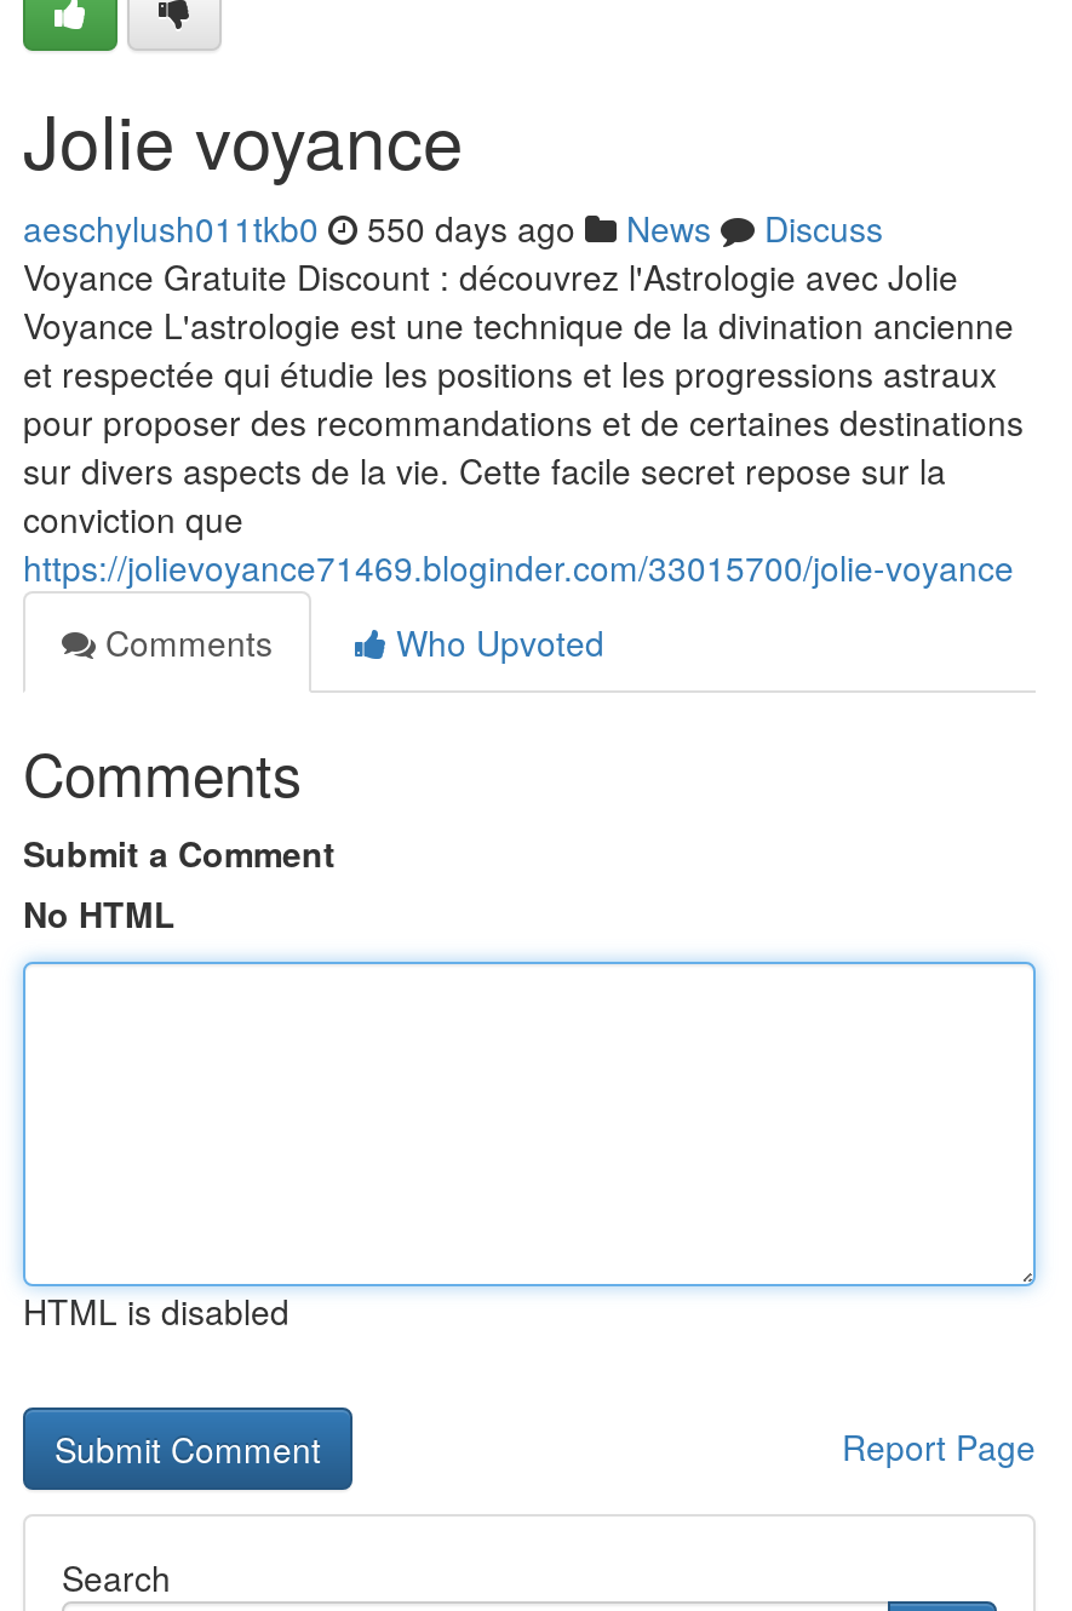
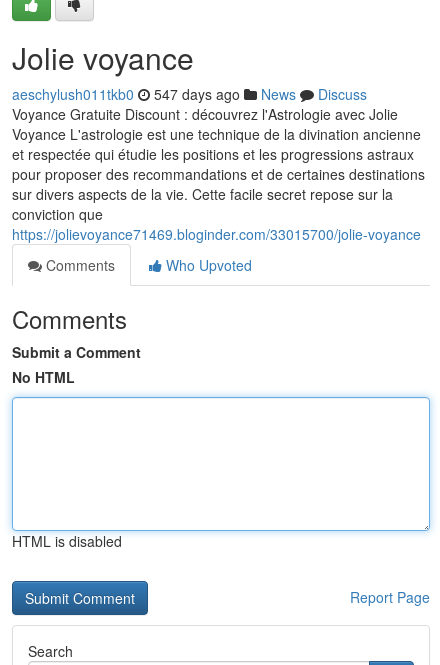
[23,203,883,252] aeschylush011tkb0 550 days ago News Discuss -> [12,84,367,104] aeschylush011tkb0 547 days ago News Discuss

